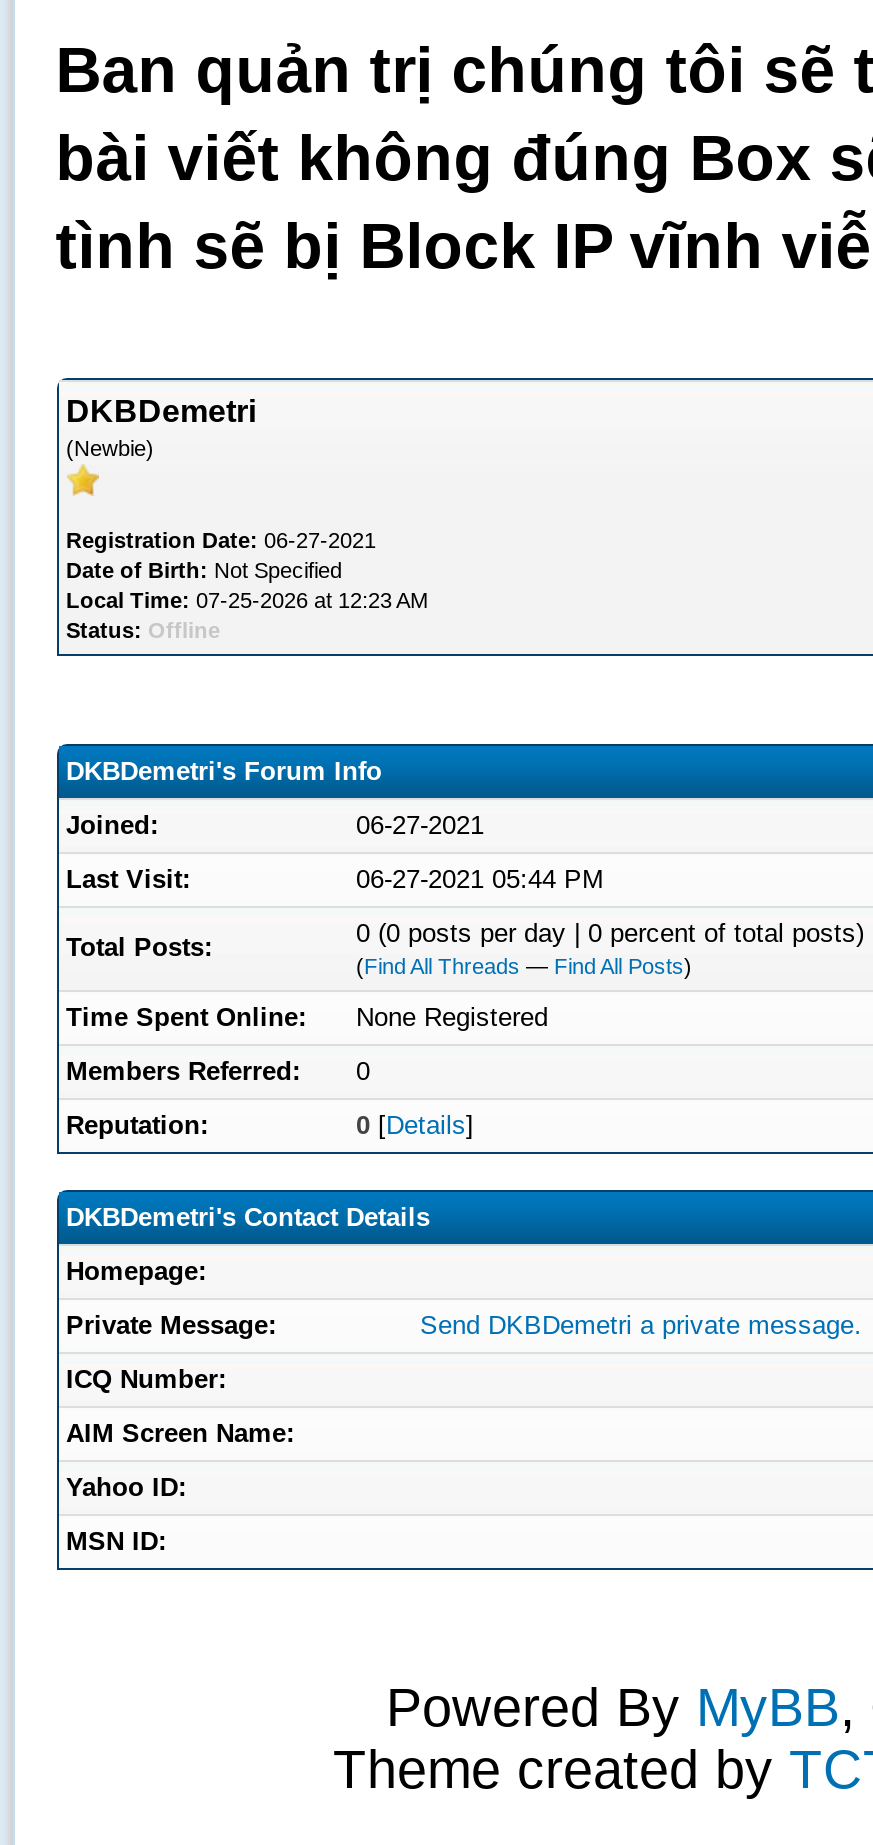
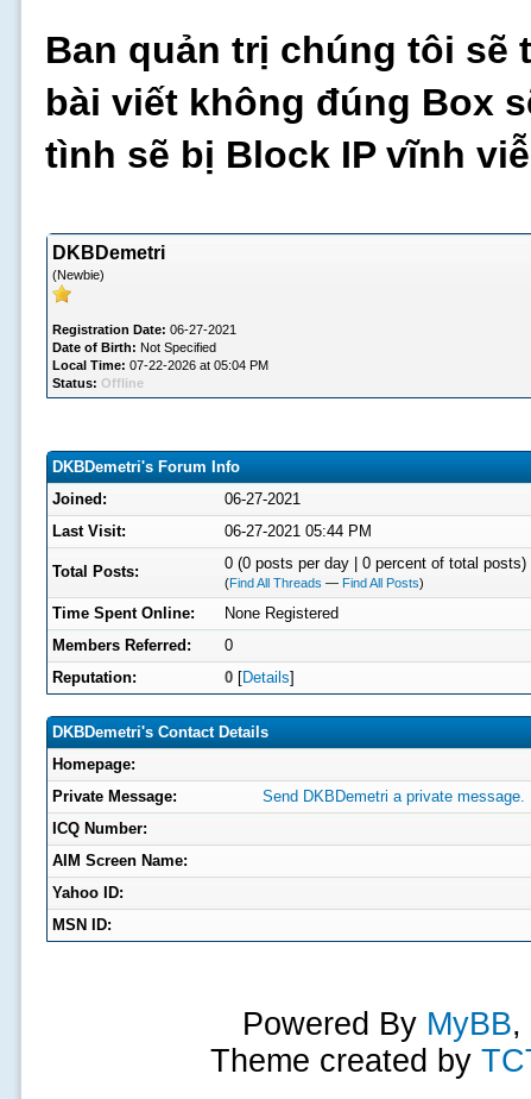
[66,588,428,612] Local Time: 07-25-2026 at 12:23 AM -> [52,358,268,372] Local Time: 07-22-2026 at 05:04 PM

